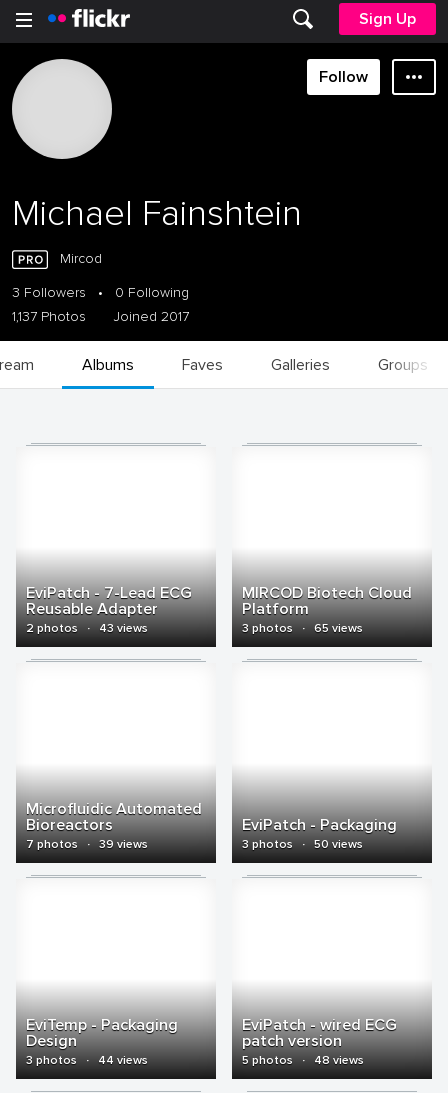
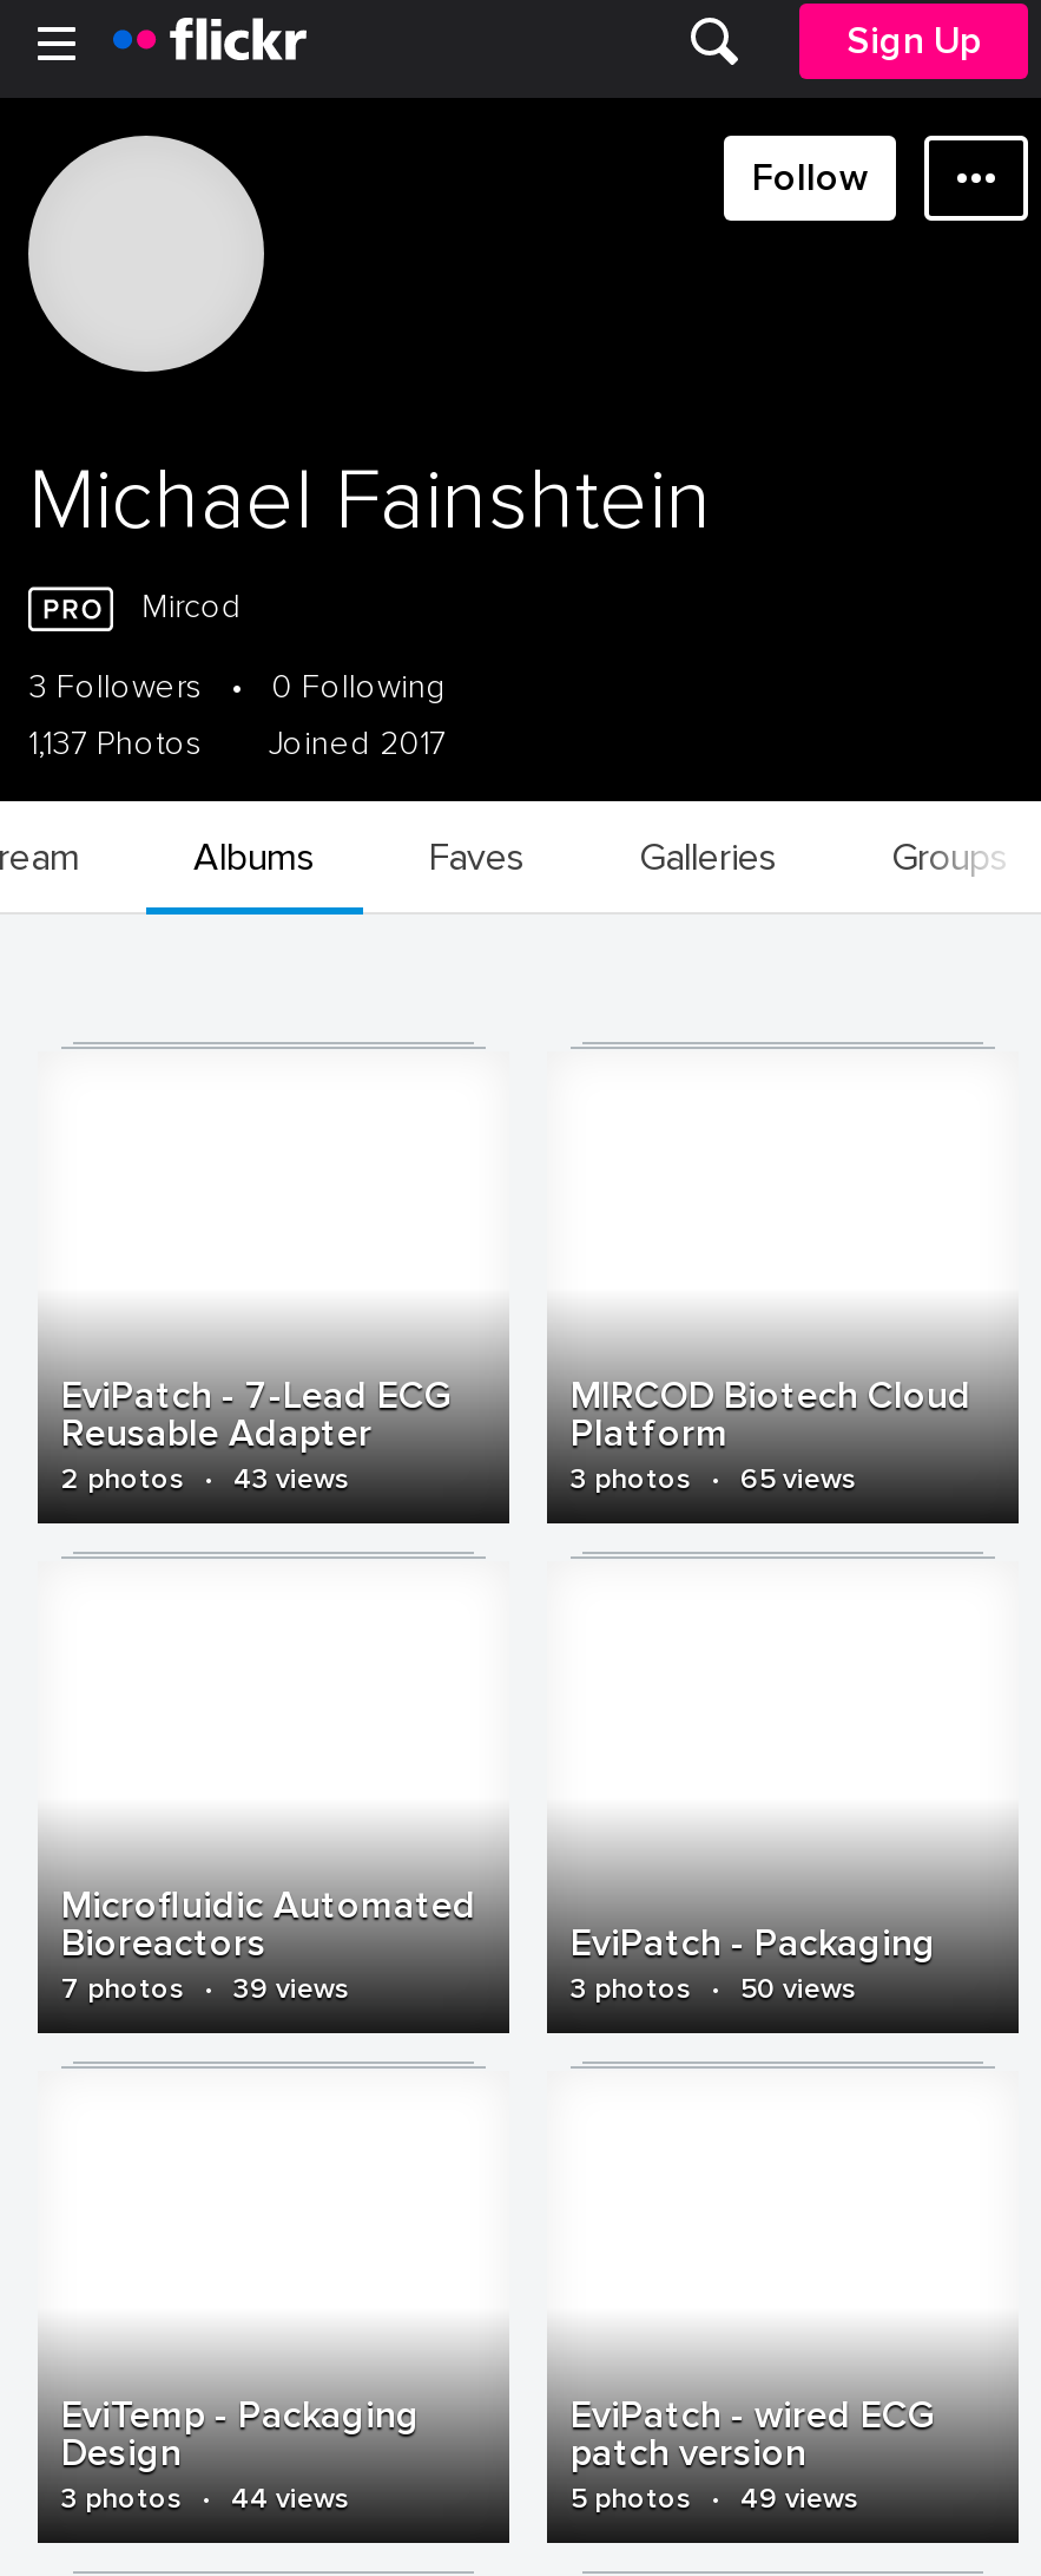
[242,1053,364,1068] 5 photos · 48 views -> [571,2482,858,2517] 5 photos · 49 views

